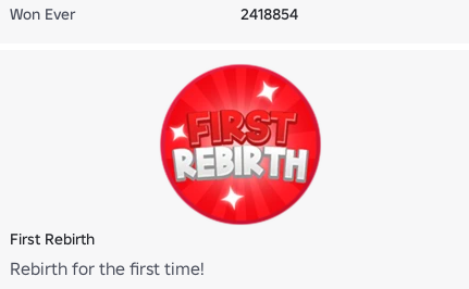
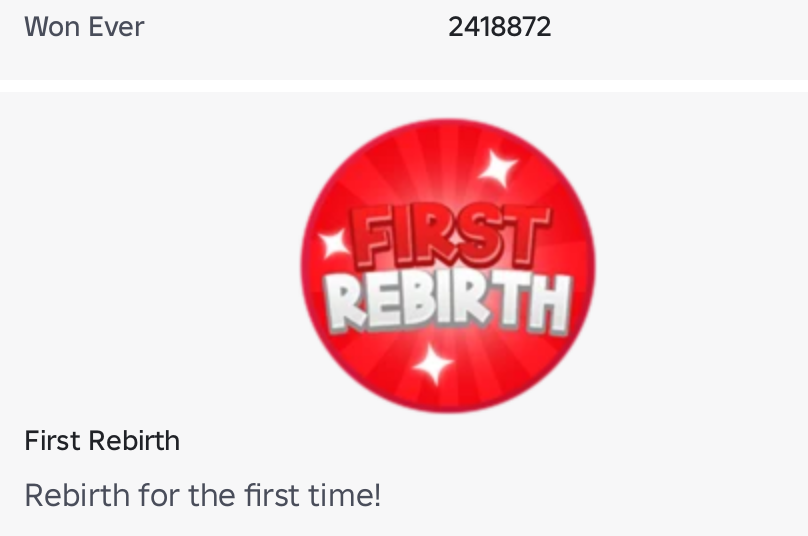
[240,4,298,23] 2418854 -> [448,7,552,43] 2418872

